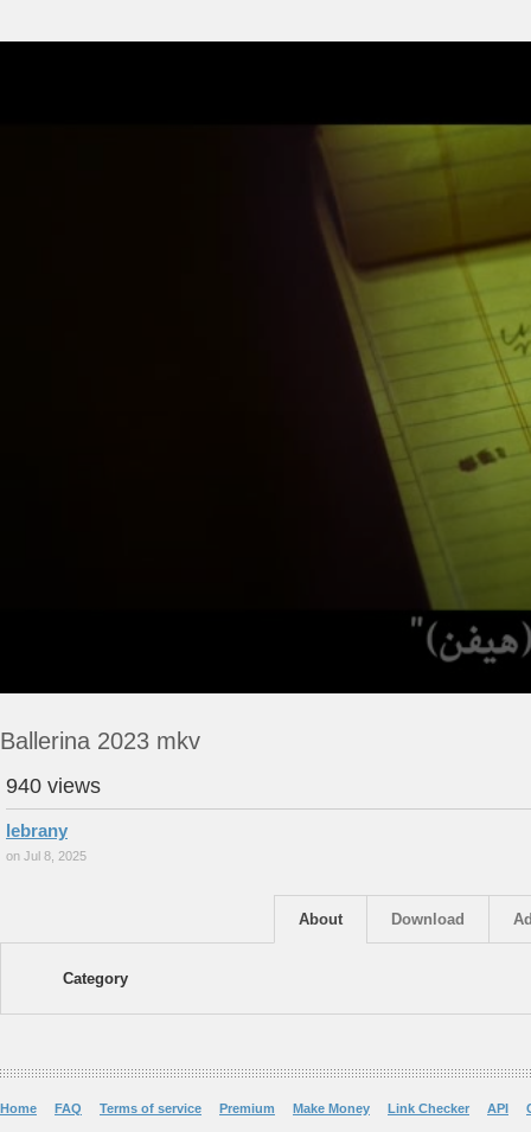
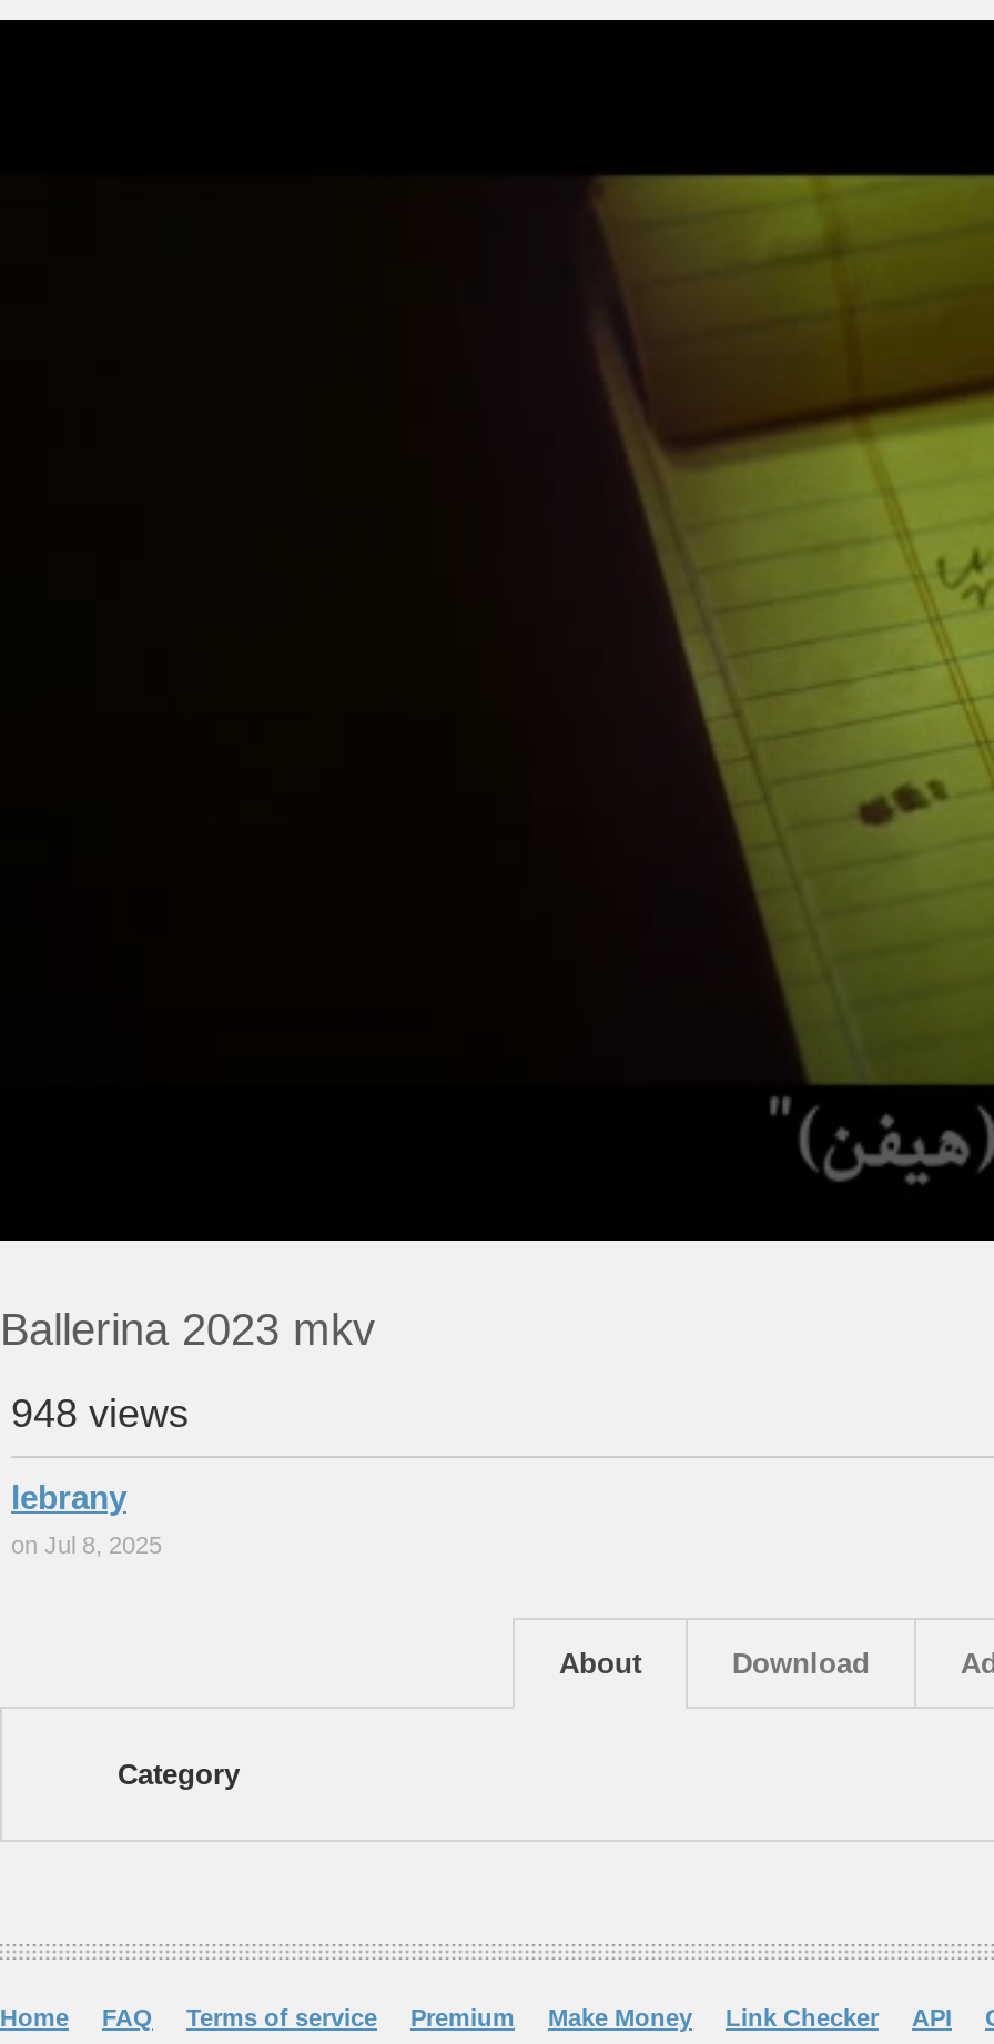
[6,774,101,798] 940 views -> [11,1392,189,1436] 948 views

